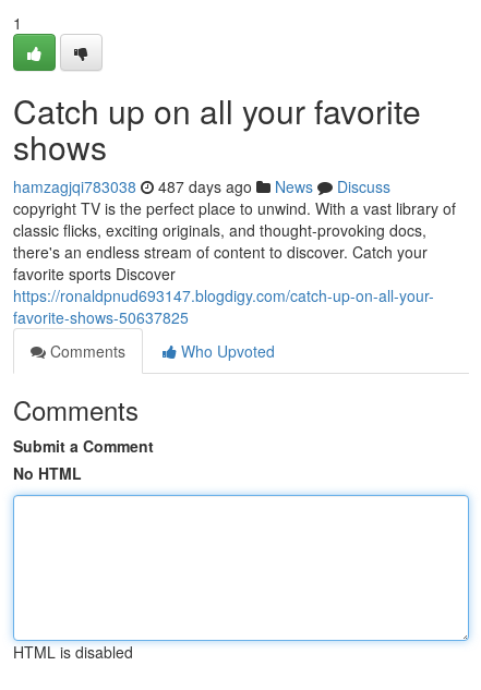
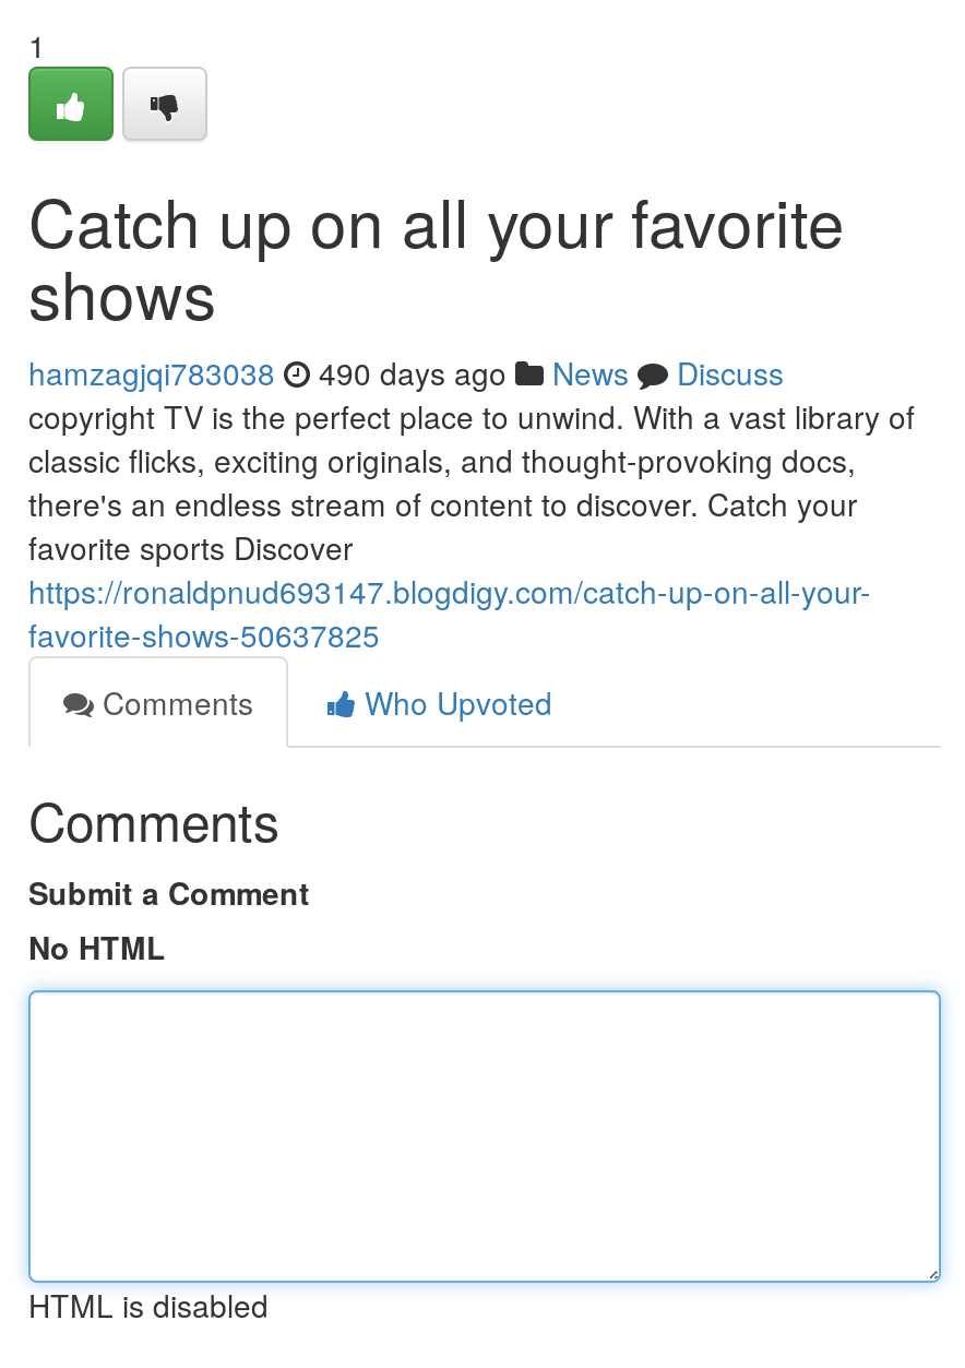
[13,175,390,197] hamzagjqi783038 487 days ago News Discuss -> [28,350,784,394] hamzagjqi783038 490 days ago News Discuss

